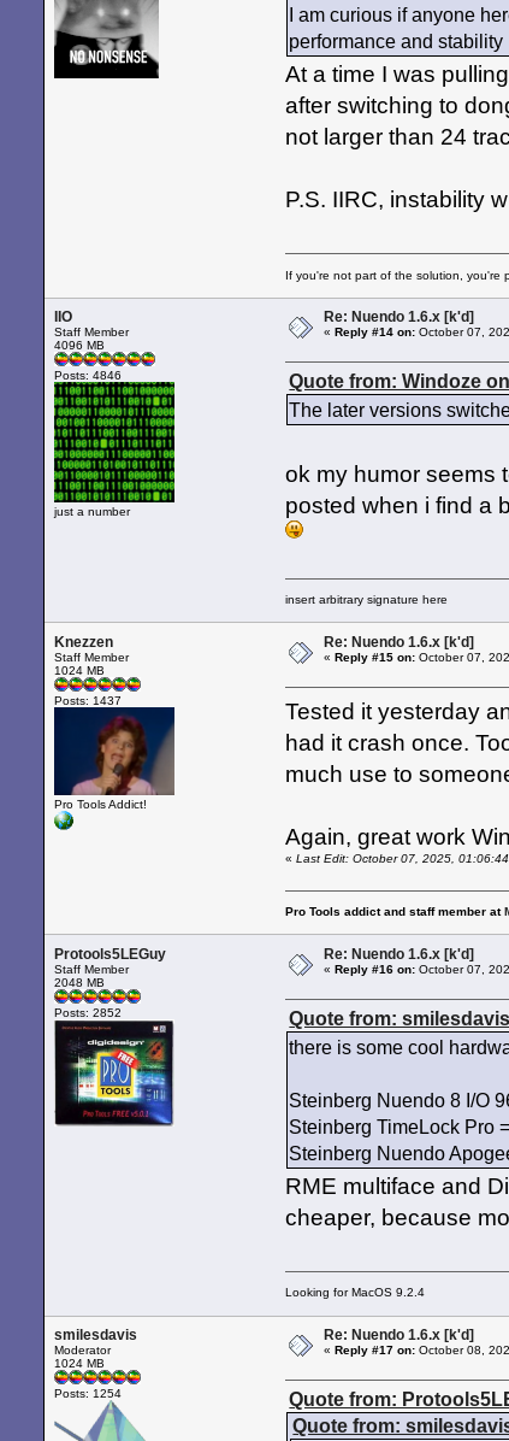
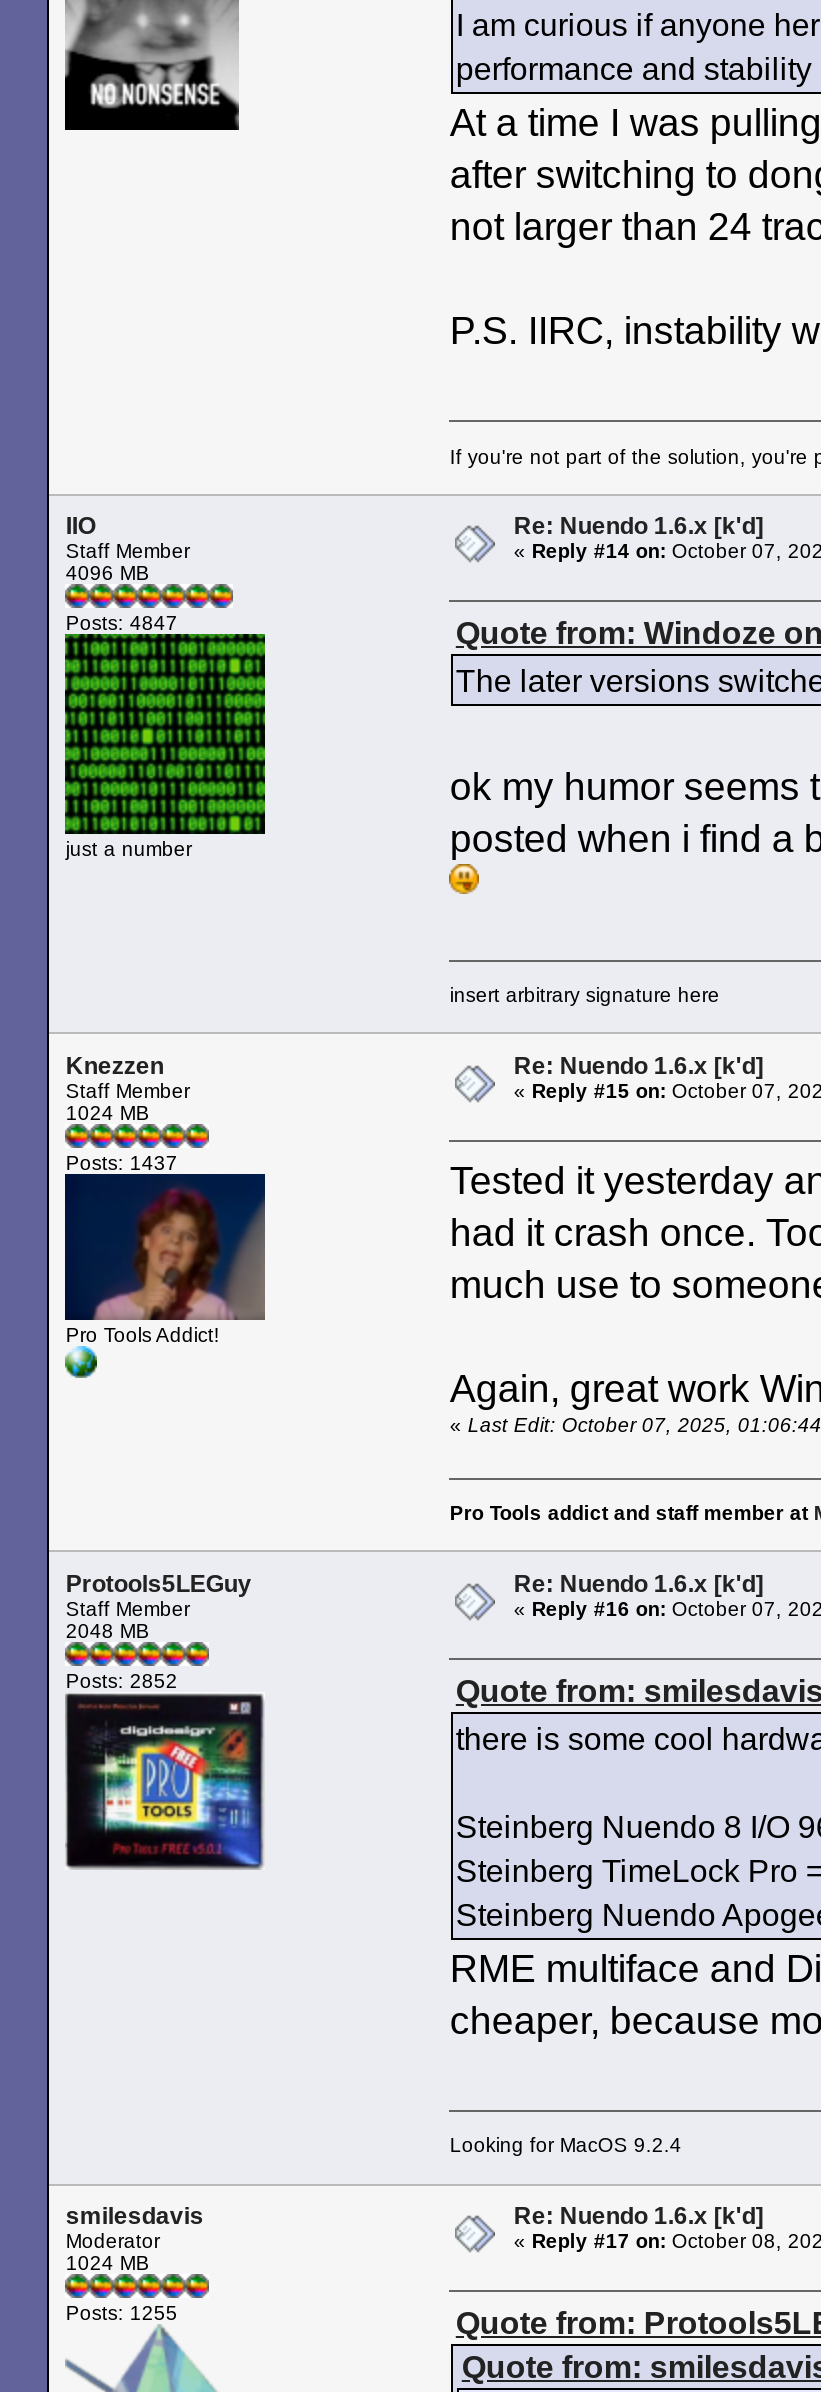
[55,369,122,382] Posts: 4846 -> [66,613,178,635] Posts: 4847
[55,1387,122,1400] Posts: 1254 -> [66,2302,178,2324] Posts: 1255

